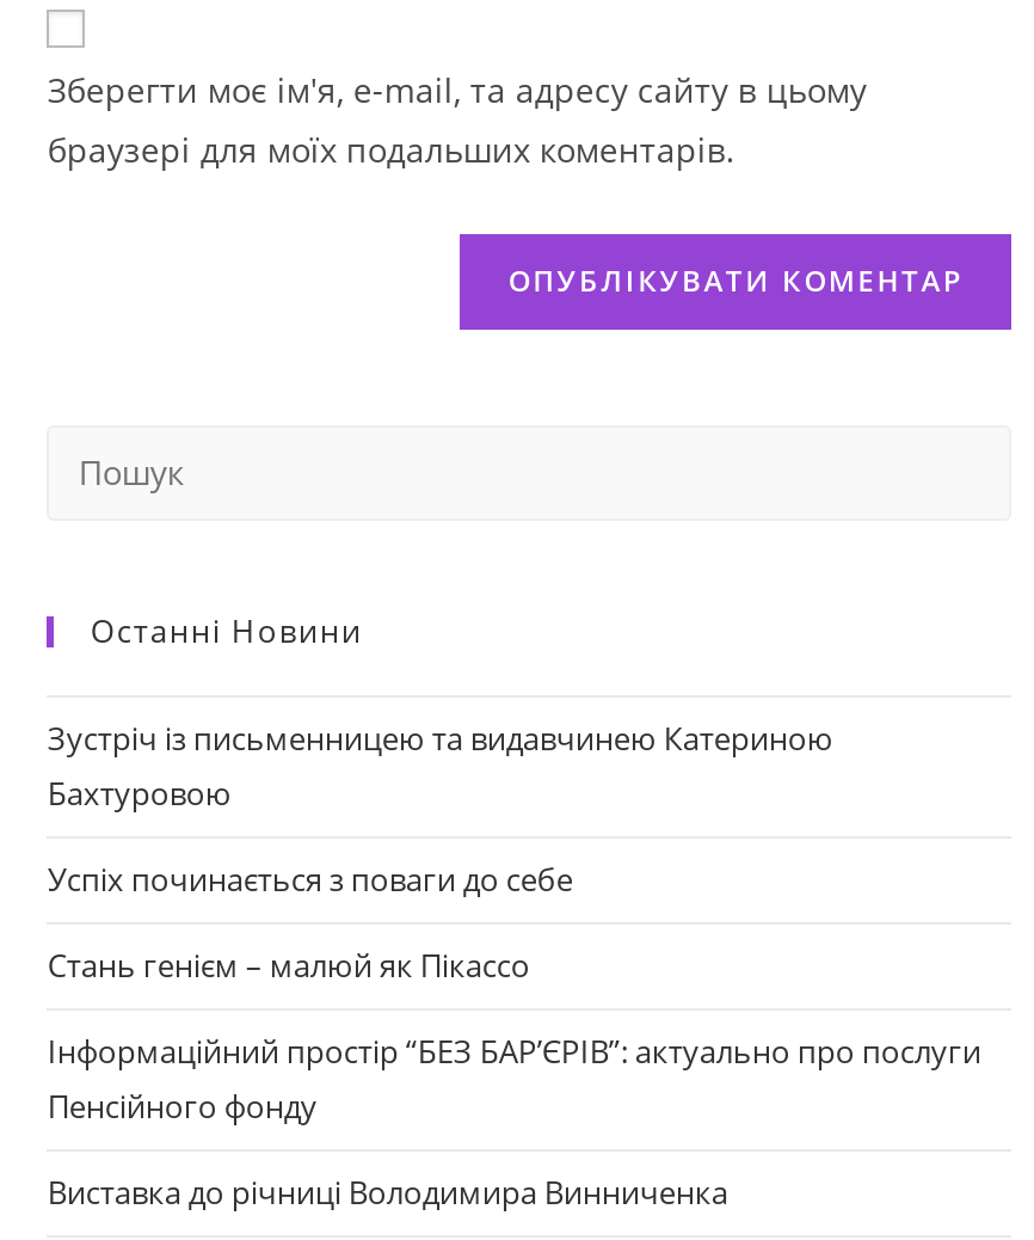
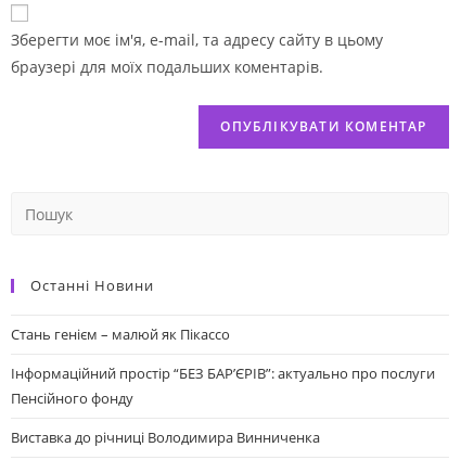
[48,716,833,900] Зустріч із письменницею та видавчинею Катериною | Бахтуровою | Успіх починається з поваги до себе -> none

